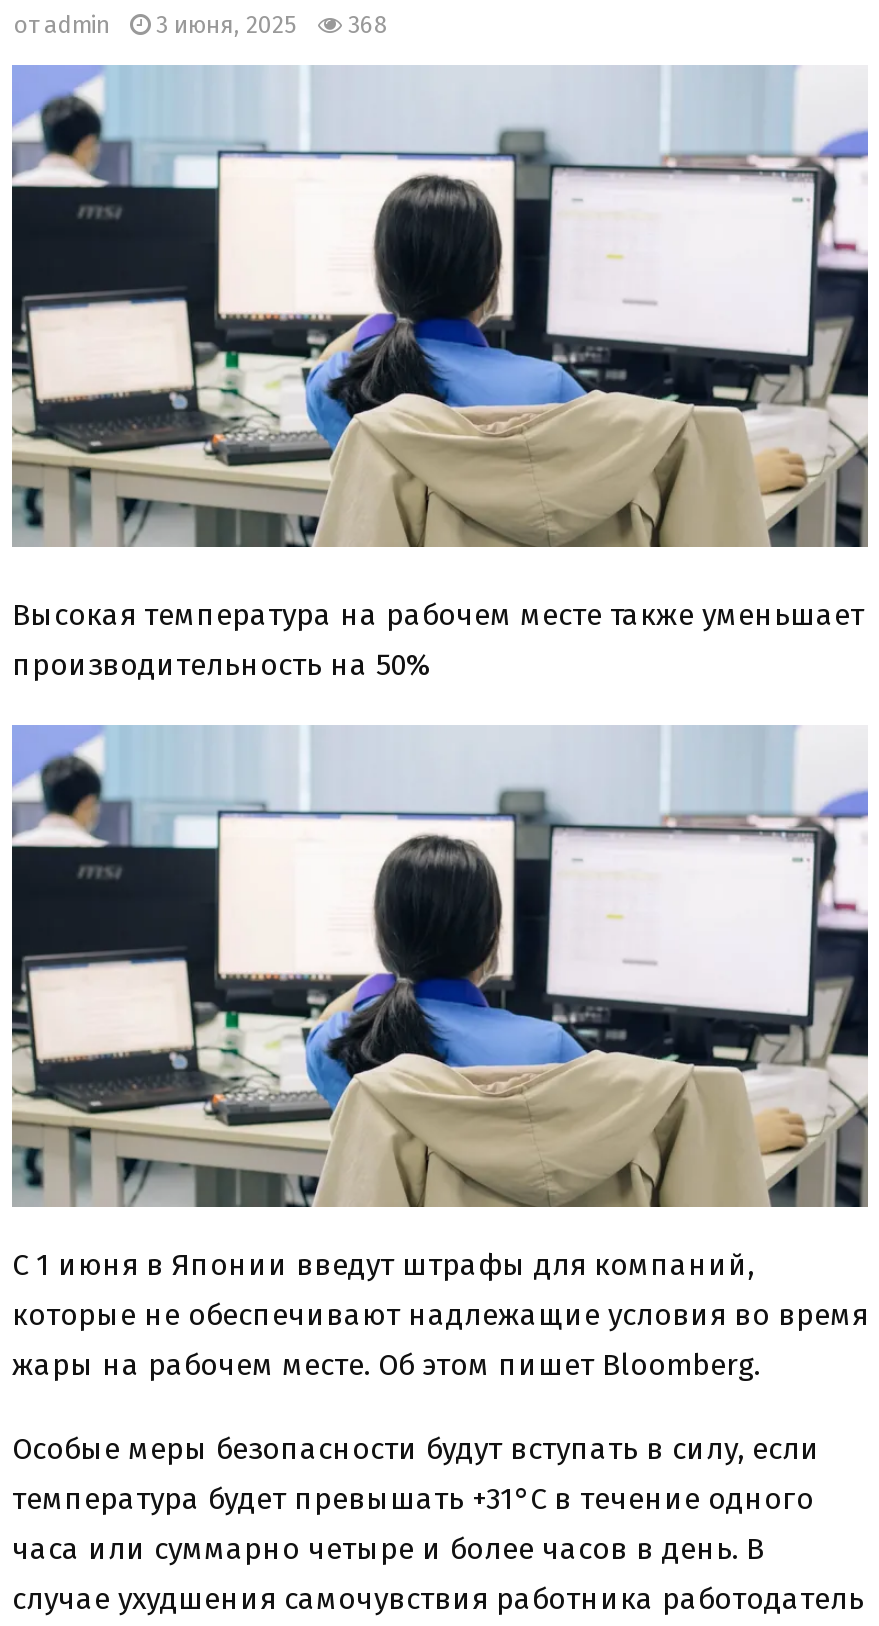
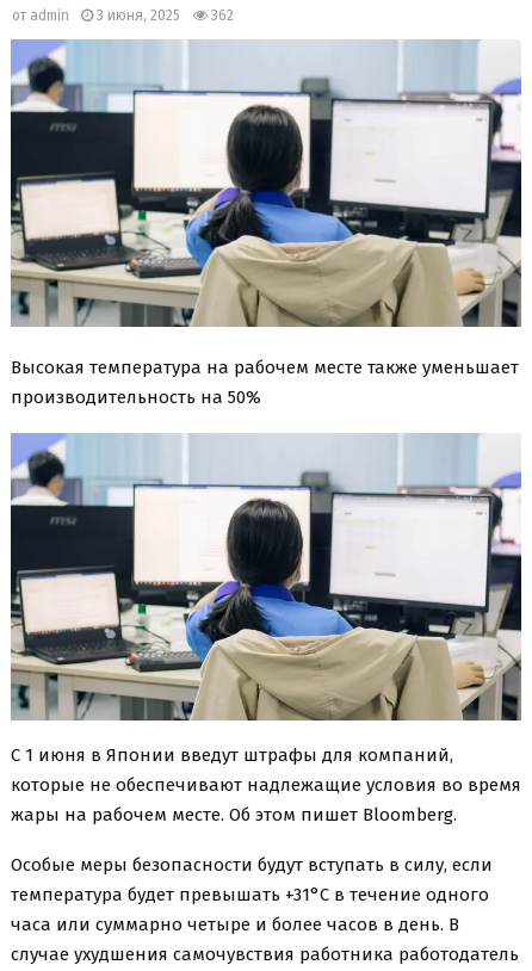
[348,11,388,39] 368 -> [211,7,234,24] 362

